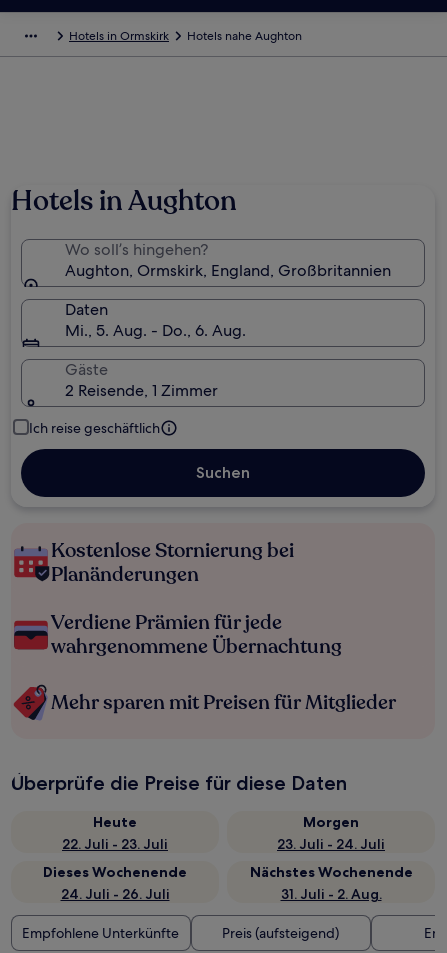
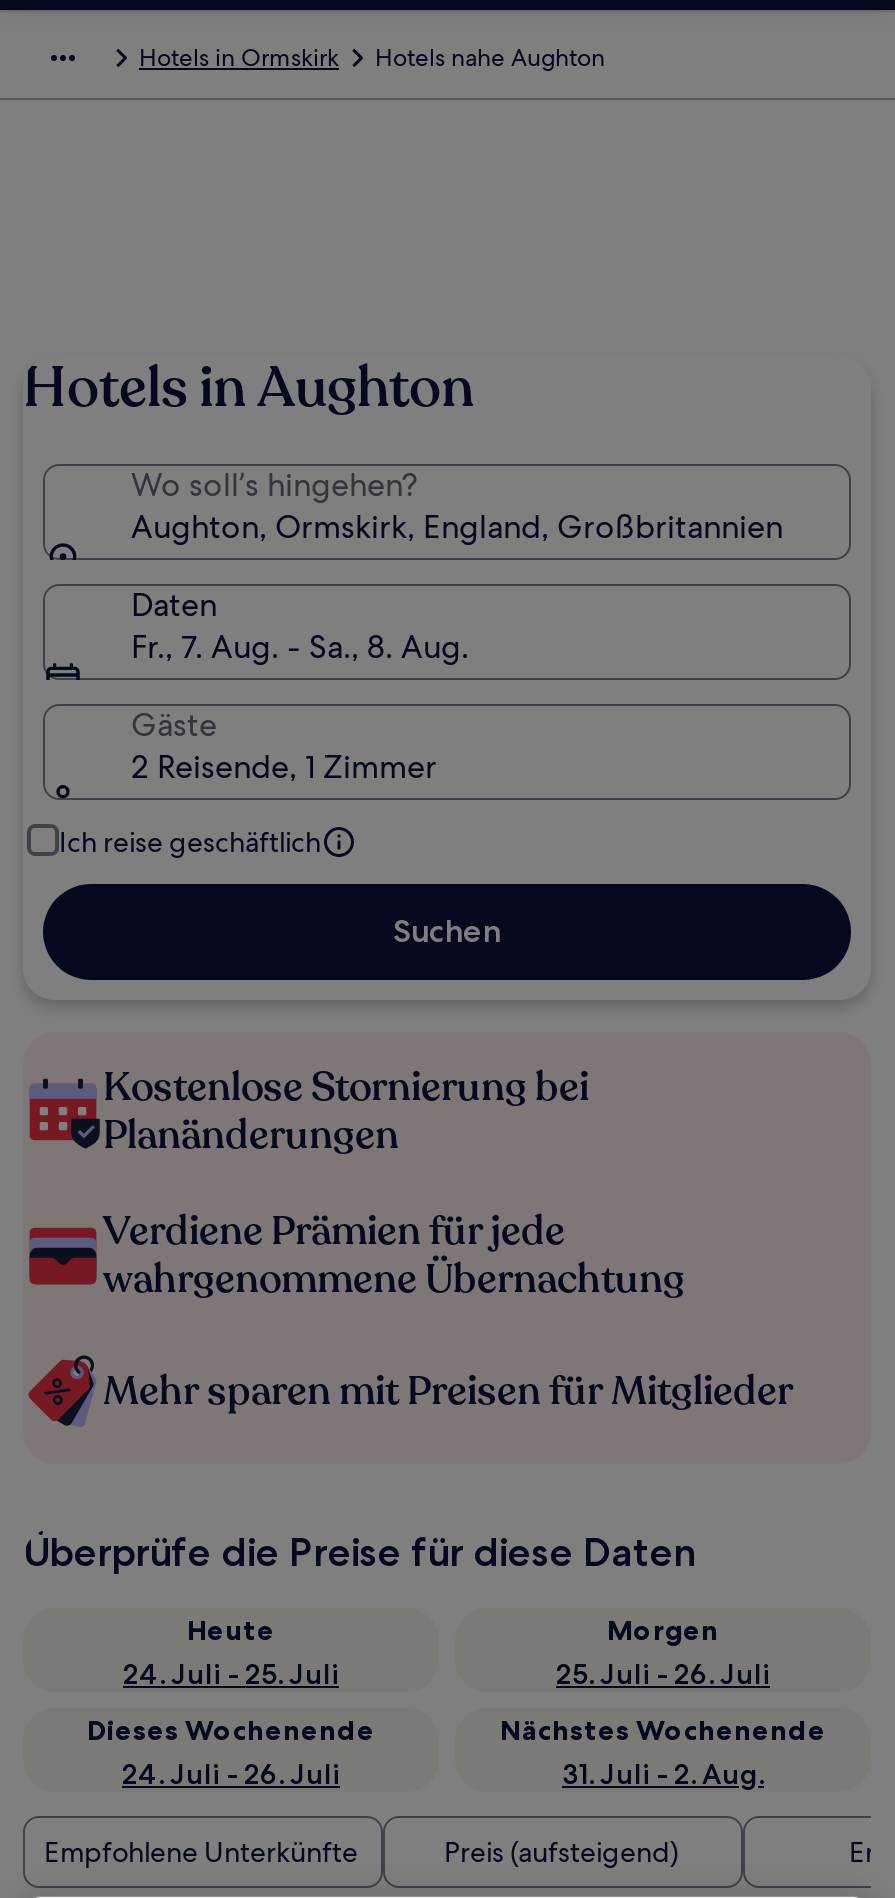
[65,320,246,341] Mi., 5. Aug. - Do., 6. Aug. -> [131,626,469,668] Fr., 7. Aug. - Sa., 8. Aug.
[62,835,168,853] 22. Juli - 23. Juli -> [123,1656,339,1692] 24. Juli - 25. Juli
[277,835,385,853] 23. Juli - 24. Juli -> [556,1656,770,1692] 25. Juli - 26. Juli

